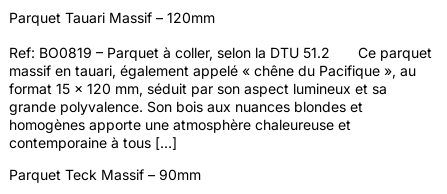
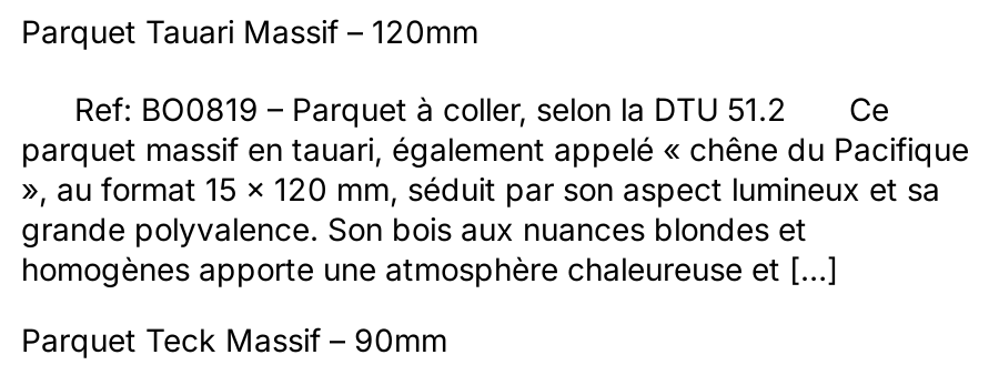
[9,116,351,151] homogènes apporte une atmosphère chaleureuse et | contemporaine à tous […] -> [21,250,838,287] homogènes apporte une atmosphère chaleureuse et […]

